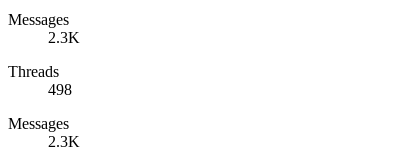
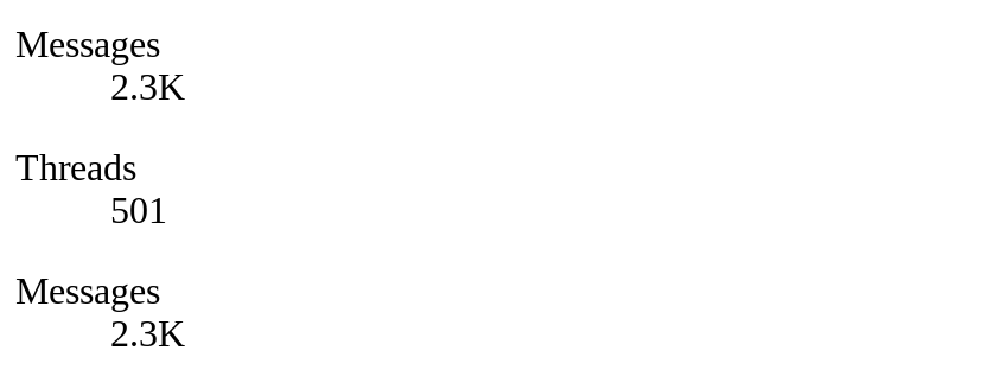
[48,81,72,98] 498 -> [110,189,167,230] 501

